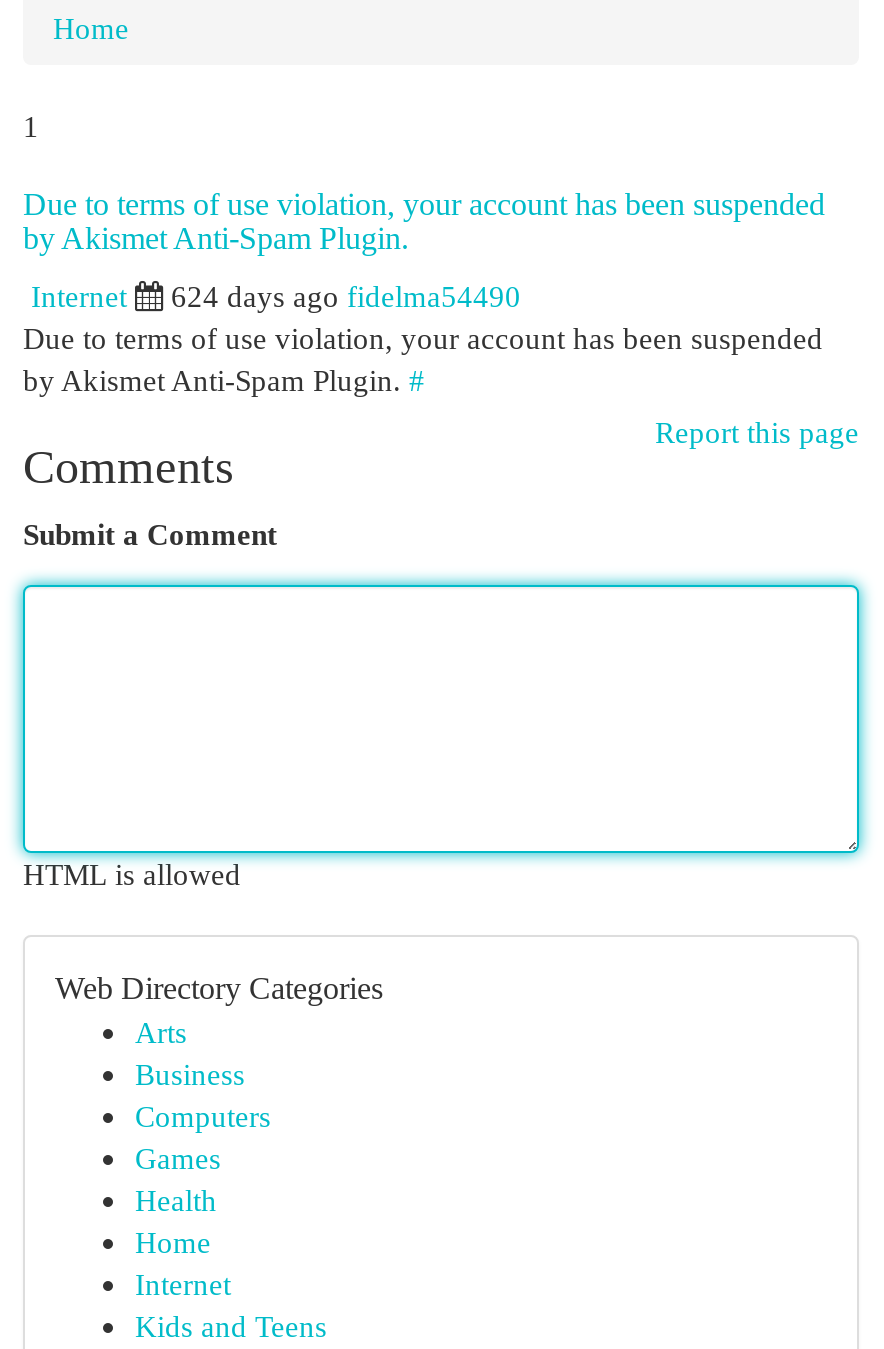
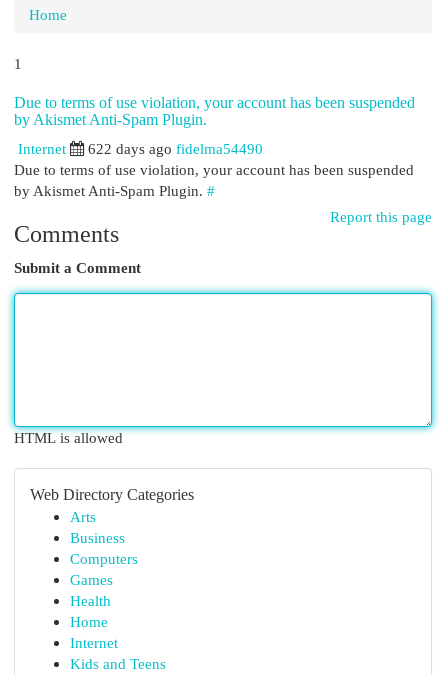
[171,279,521,313] 624 days ago fidelma54490 -> [88,140,263,157] 622 days ago fidelma54490

